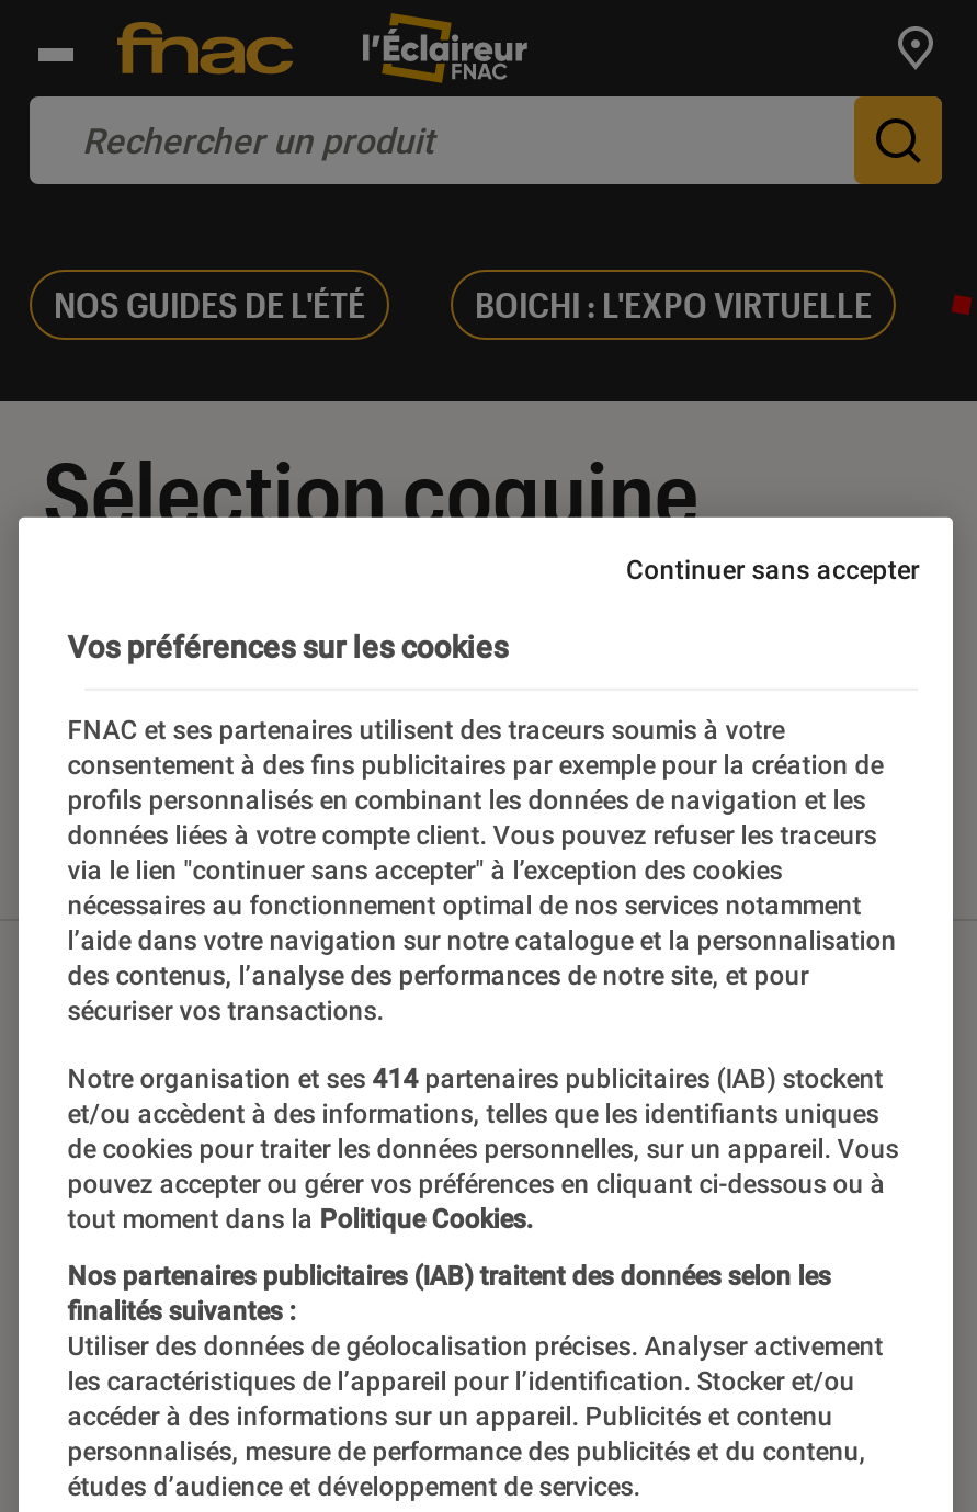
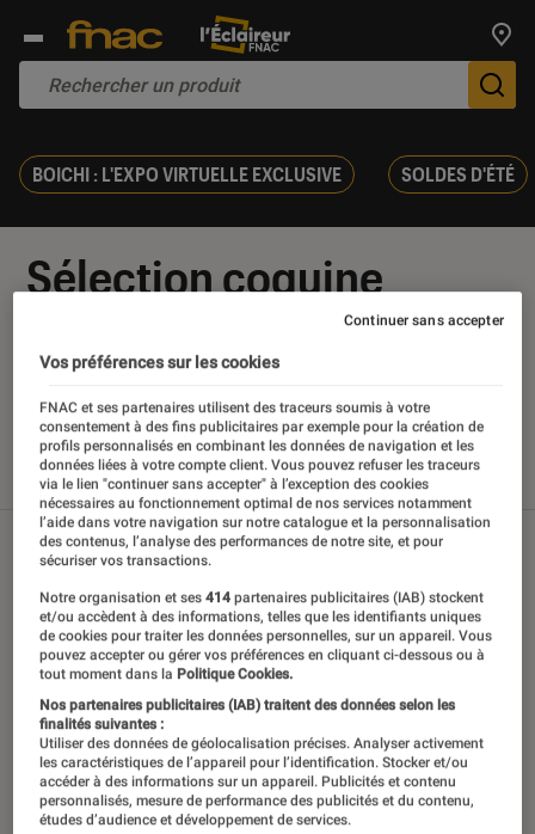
[54,283,872,325] NOS GUIDES DE L'ÉTÉ | BOICHI : L'EXPO VIRTUELLE -> [32,163,515,185] BOICHI : L'EXPO VIRTUELLE EXCLUSIVE | SOLDES D'ÉTÉ

